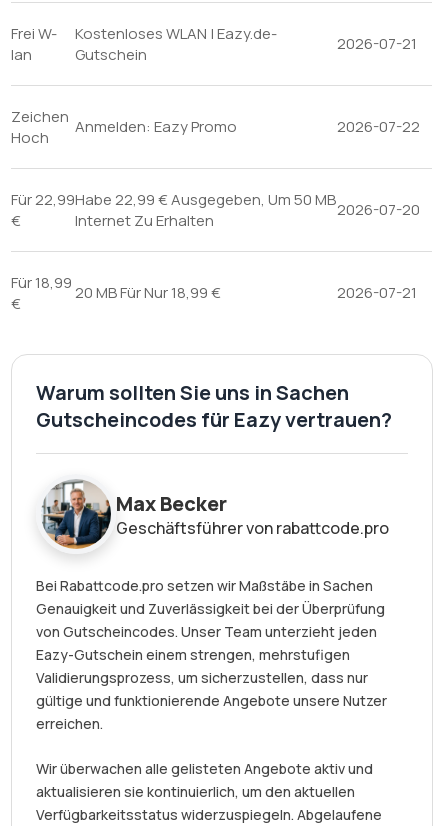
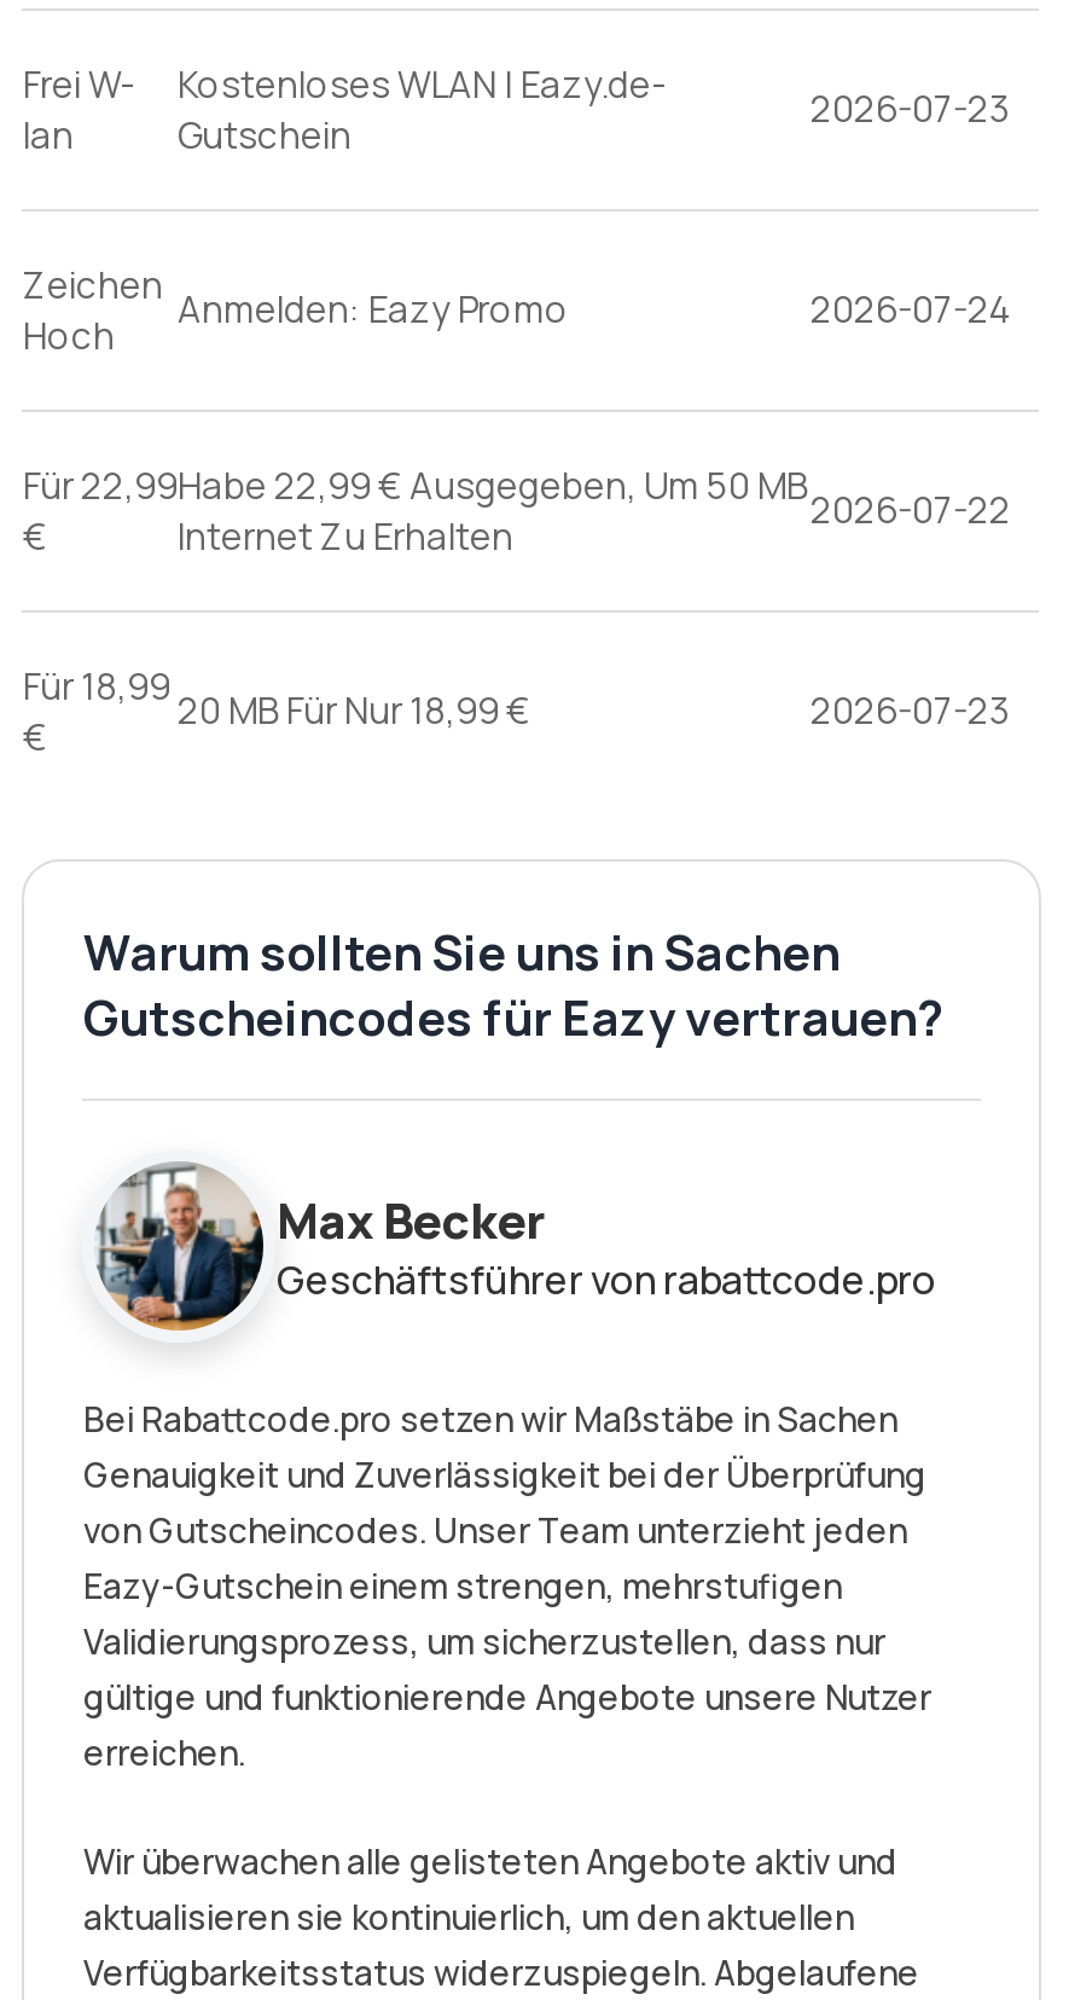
[337,33,417,54] 2026-07-21 -> [810,83,1008,134] 2026-07-23
[337,116,420,137] 2026-07-22 -> [810,284,1011,335] 2026-07-24
[11,189,420,220] Für 22,99 Habe 22,99 € Ausgegeben, Um 50 MB 2026-07-20 -> [23,460,1011,535] Für 22,99 Habe 22,99 € Ausgegeben, Um 50 MB 2026-07-22
[337,282,417,303] 2026-07-21 -> [810,685,1008,736] 2026-07-23

